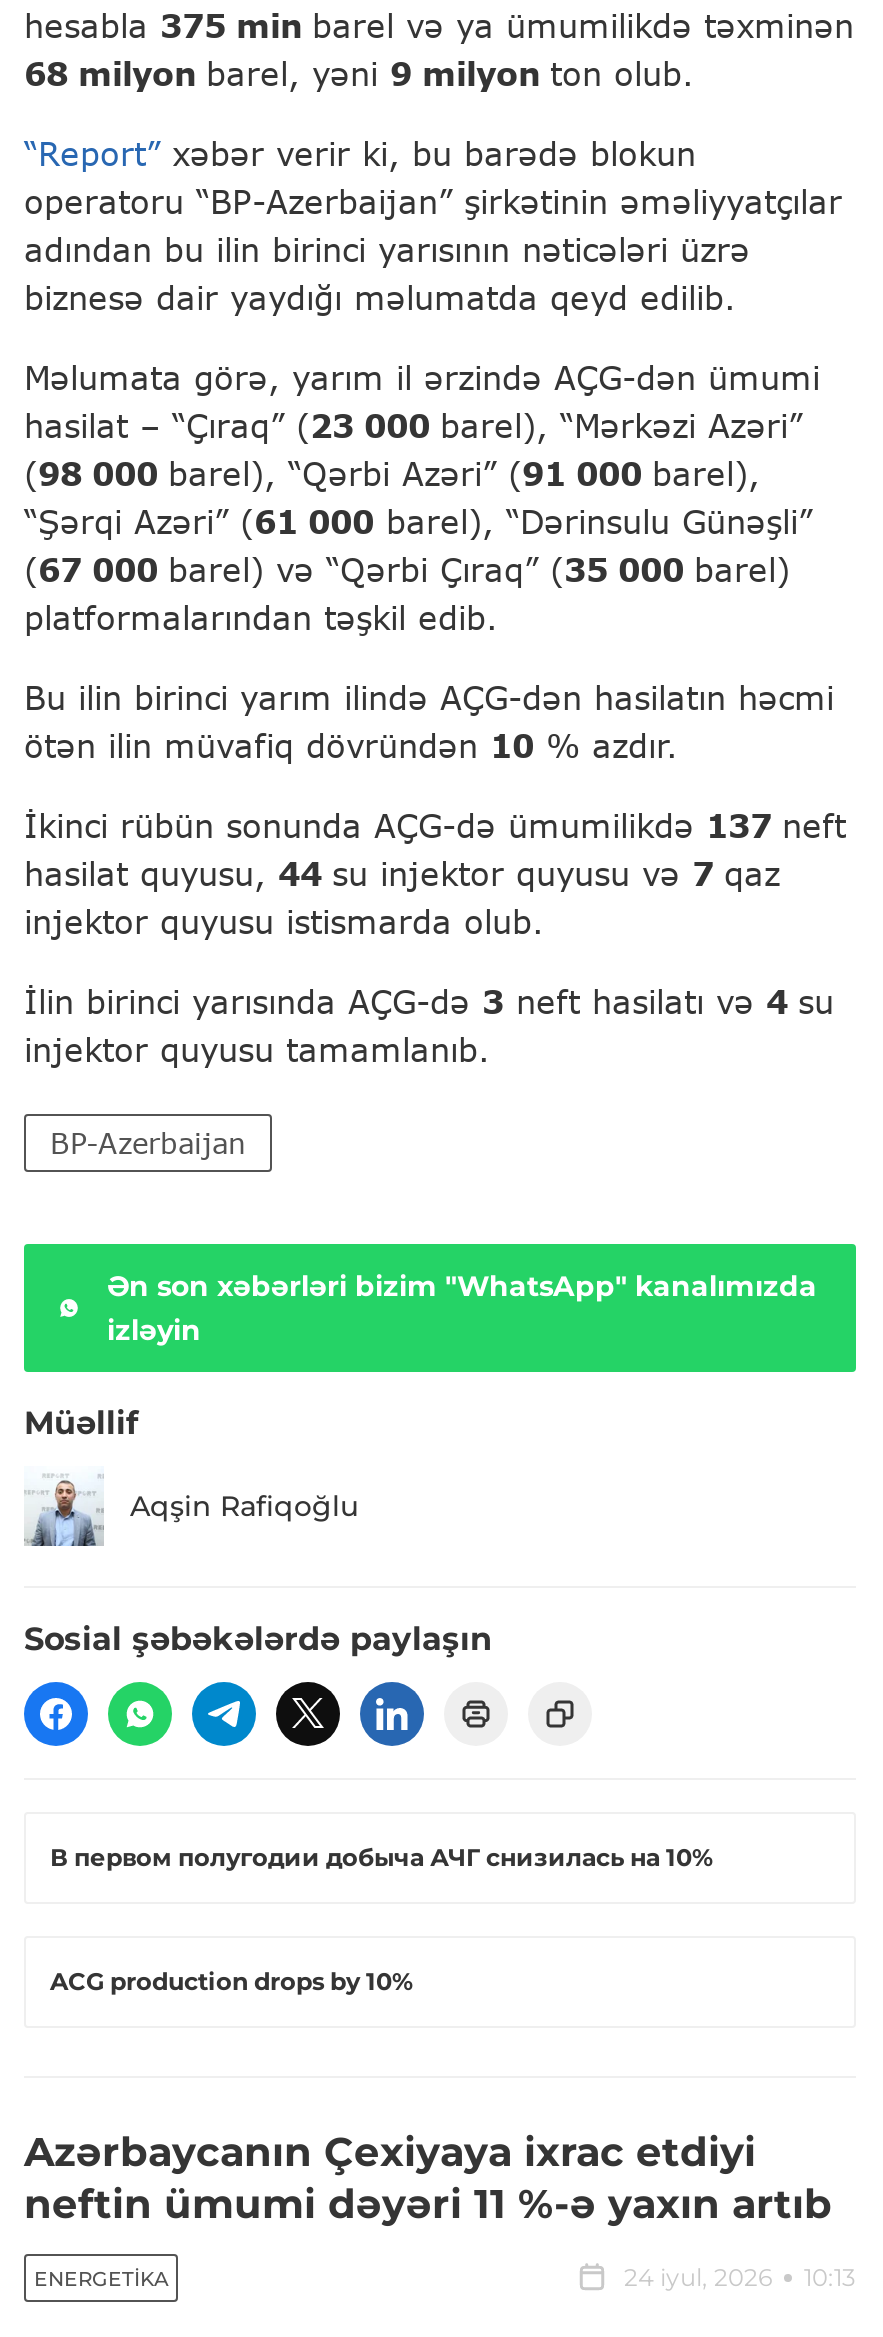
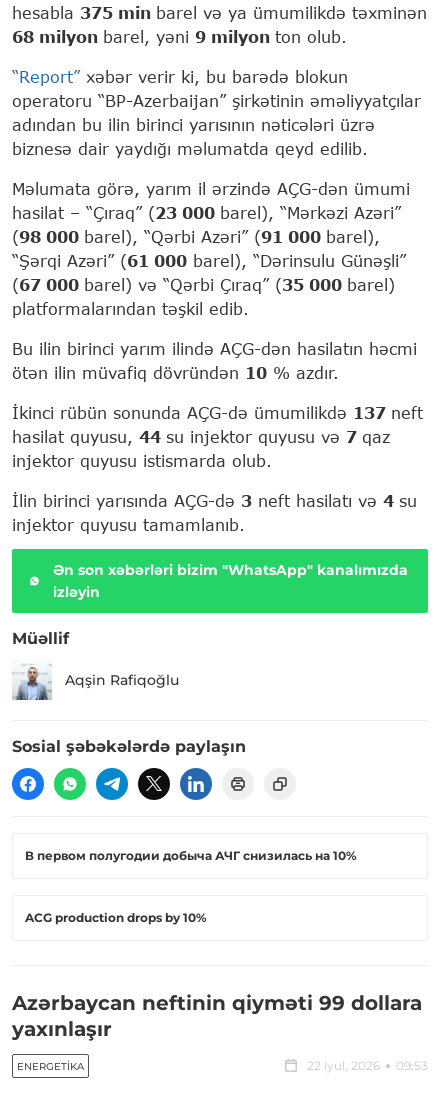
[50,1127,246,1161] BP-Azerbaijan -> none
[24,2129,832,2229] Azərbaycanın Çexiyaya ixrac etdiyi | neftin ümumi dəyəri 11 %-ə yaxın artıb -> [12,991,422,1041] Azərbaycan neftinin qiyməti 99 dollara | yaxınlaşır
[624,2263,856,2293] 24 iyul, 2026 | 10:13 -> [307,1058,428,1073] 22 iyul, 2026 | 09:53

